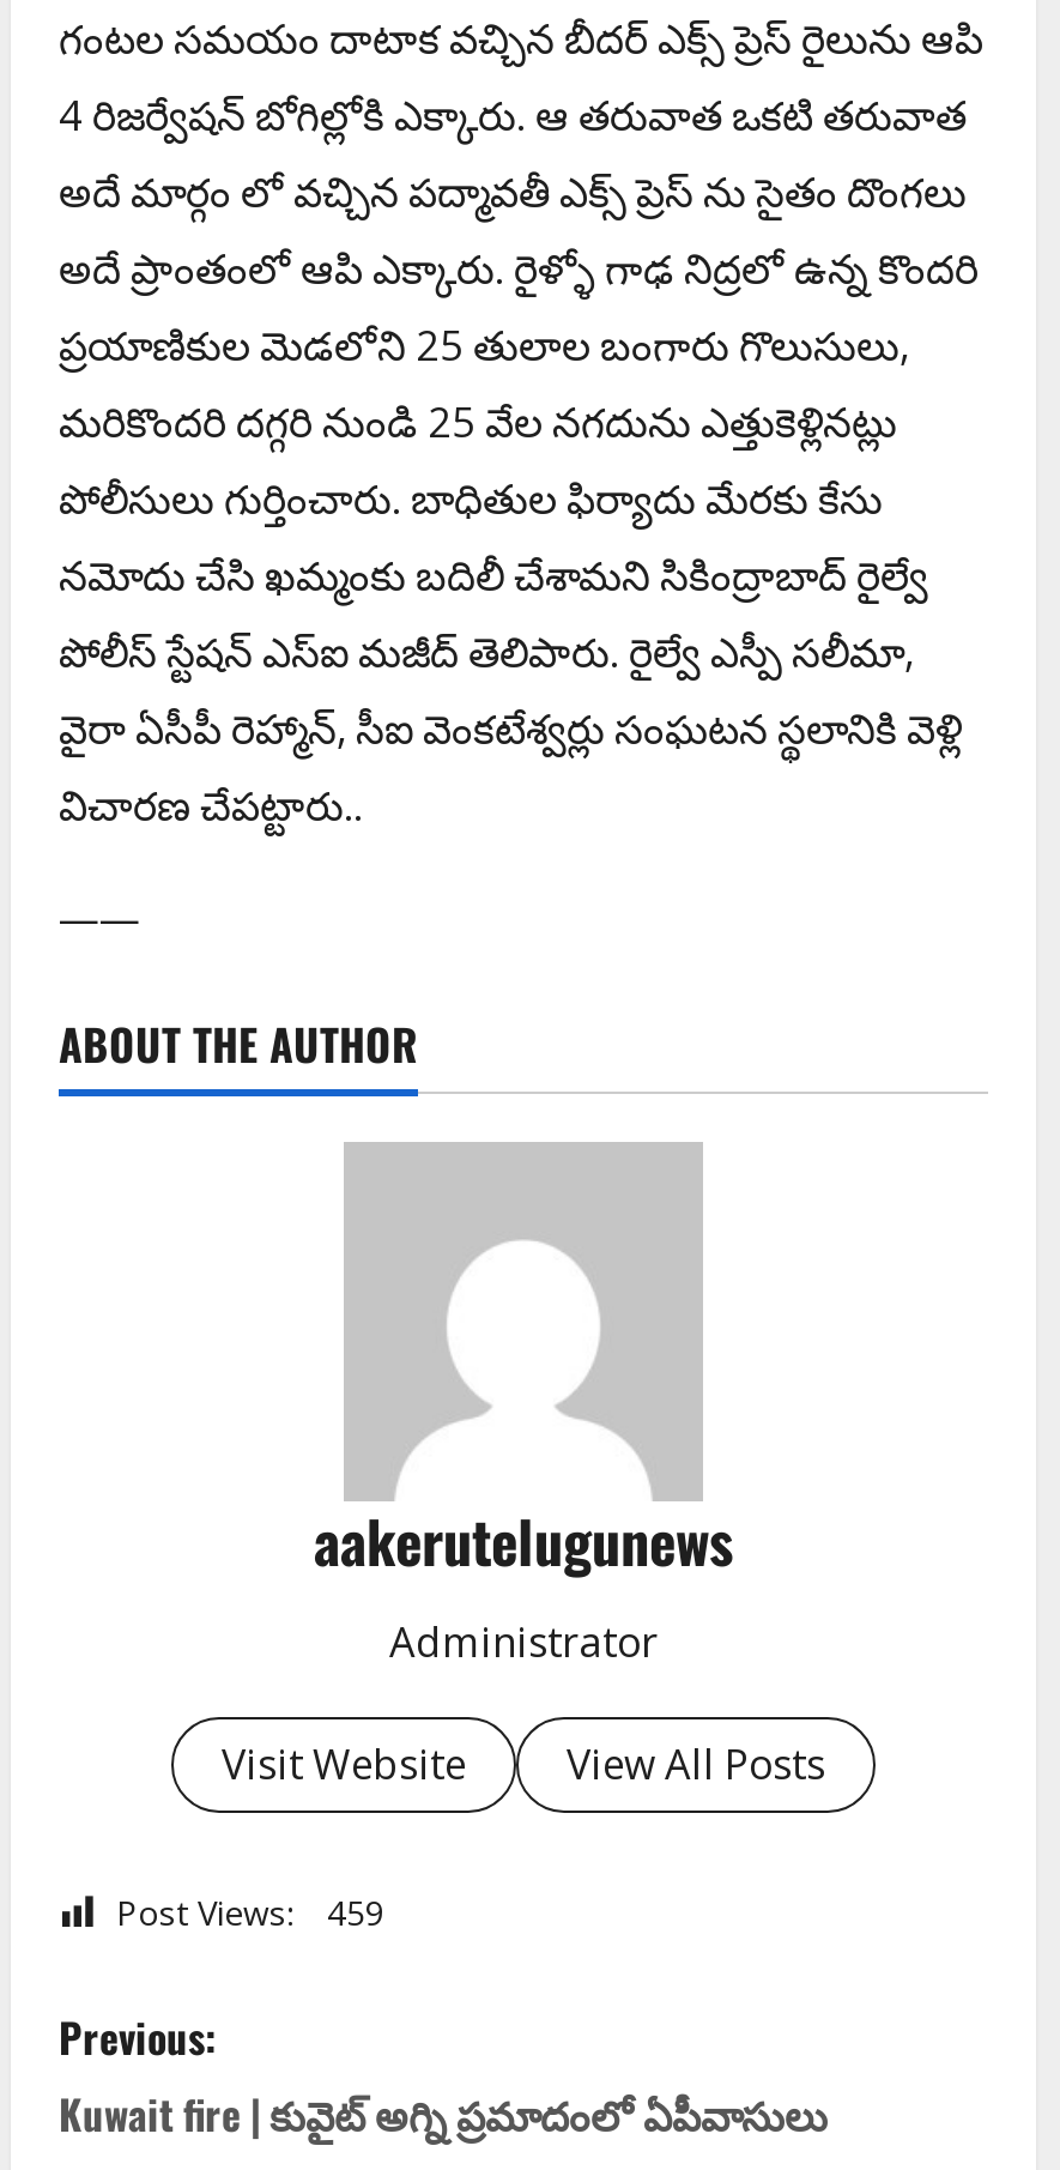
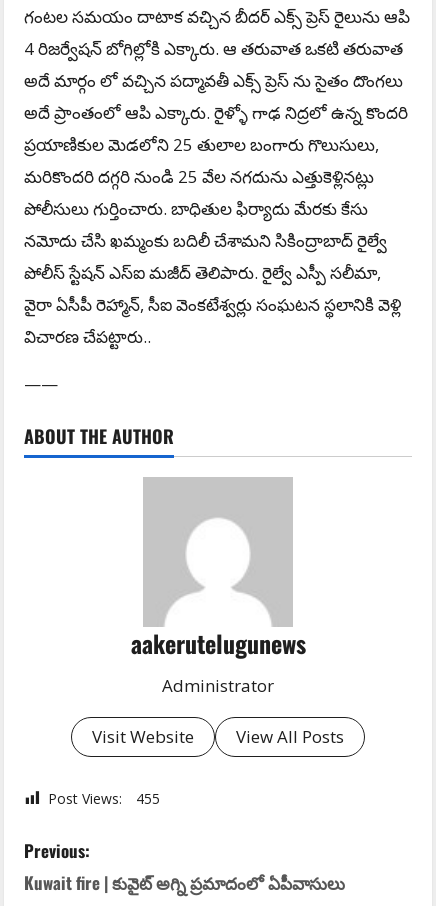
[116,1890,384,1936] Post Views: 459 -> [48,789,160,808] Post Views: 455

